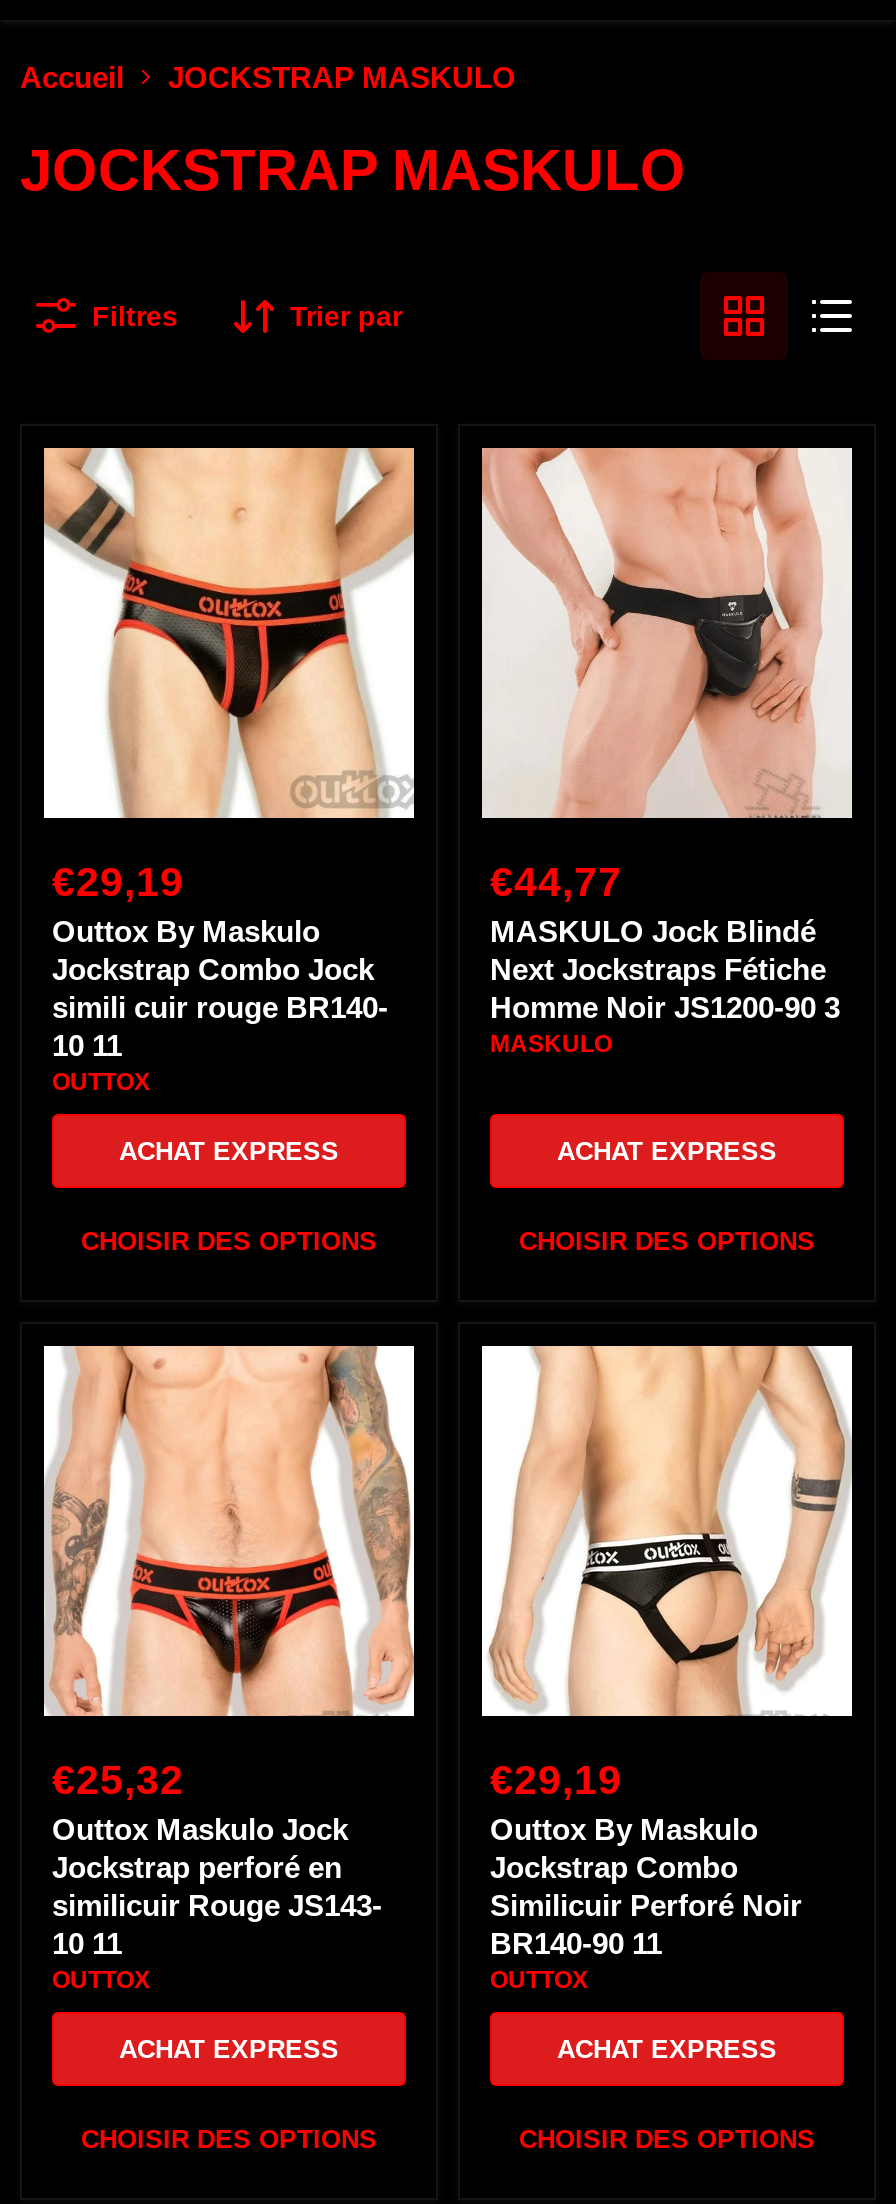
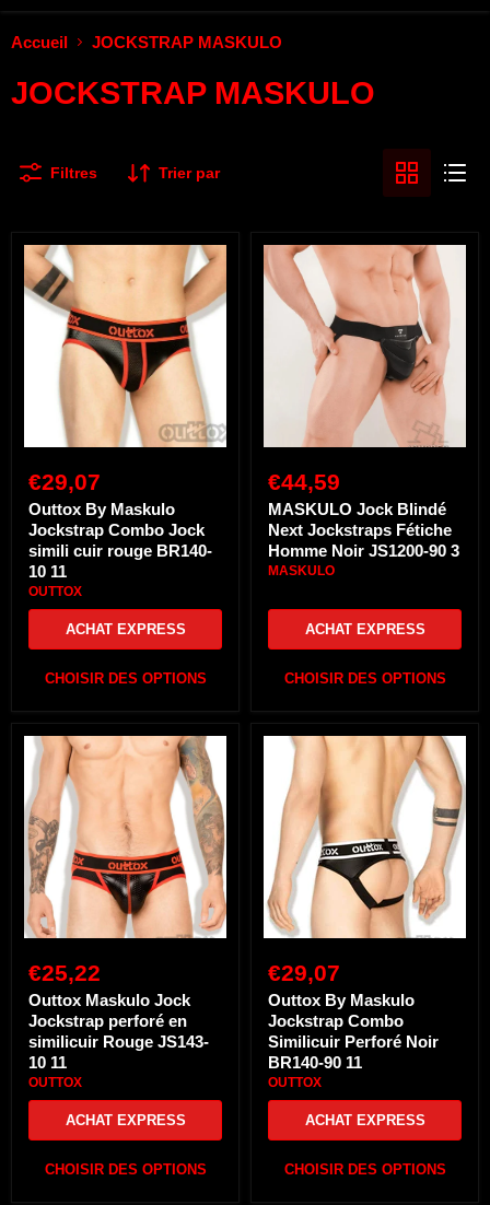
[52,858,184,904] €29,19 -> [28,469,101,494] €29,07
[490,858,622,904] €44,77 -> [268,469,340,494] €44,59
[52,1756,184,1802] €25,32 -> [28,960,101,985] €25,22
[490,1756,622,1802] €29,19 -> [268,960,340,985] €29,07

